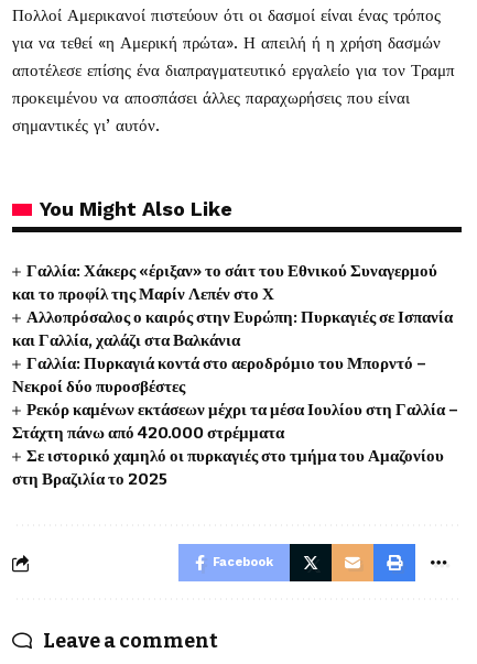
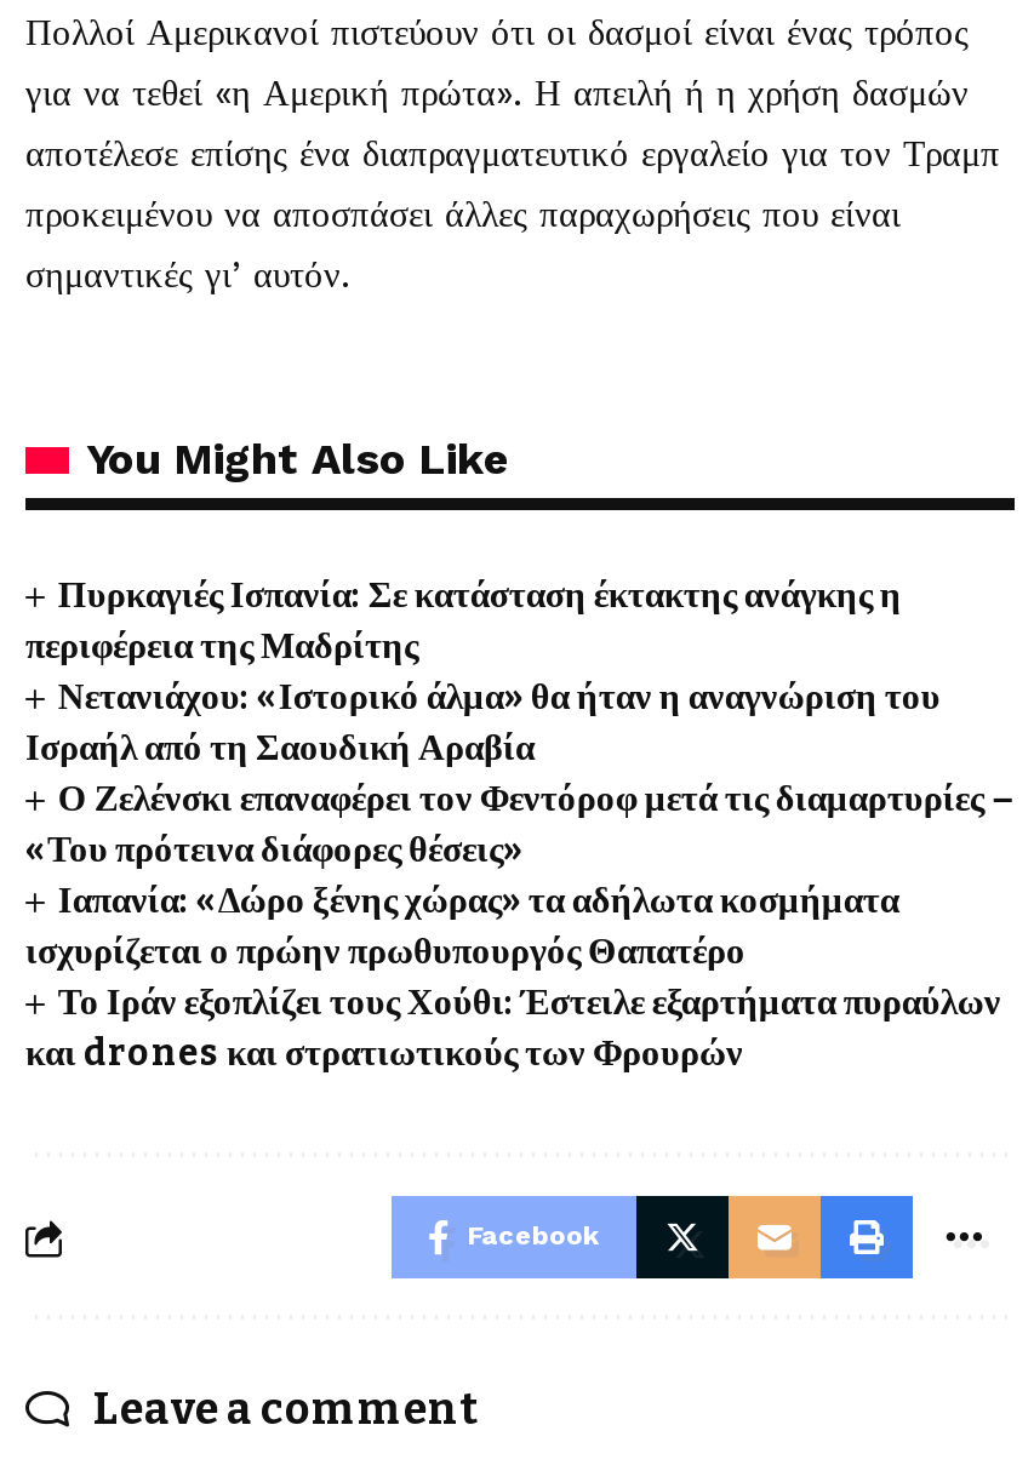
[12,261,459,489] Γαλλία: Χάκερς «έριξαν» το σάιτ του Εθνικού Συναγερμού | και το προφίλ της Μαρίν Λεπέν στο Χ | Αλλοπρόσαλος ο καιρός στην Ευρώπη: Πυρκαγιές σε Ισπανία | και Γαλλία, χαλάζι στα Βαλκάνια | Γαλλία: Πυρκαγιά κοντά στο αεροδρόμιο του Μπορντό – | Νεκροί δύο πυροσβέστες | Ρεκόρ καμένων εκτάσεων μέχρι τα μέσα Ιουλίου στη Γαλλία – | Στάχτη πάνω από 420.000 στρέμματα | Σε ιστορικό χαμηλό οι πυρκαγιές στο τμήμα του Αμαζονίου | στη Βραζιλία το 2025 -> [25,573,1013,1075] Πυρκαγιές Ισπανία: Σε κατάσταση έκτακτης ανάγκης η | περιφέρεια της Μαδρίτης | Νετανιάχου: «Ιστορικό άλμα» θα ήταν η αναγνώριση του | Ισραήλ από τη Σαουδική Αραβία | Ο Ζελένσκι επαναφέρει τον Φεντόροφ μετά τις διαμαρτυρίες – | «Του πρότεινα διάφορες θέσεις» | Ιαπανία: «Δώρο ξένης χώρας» τα αδήλωτα κοσμήματα | ισχυρίζεται ο πρώην πρωθυπουργός Θαπατέρο | Το Ιράν εξοπλίζει τους Χούθι: Έστειλε εξαρτήματα πυραύλων | και drones και στρατιωτικούς των Φρουρών

